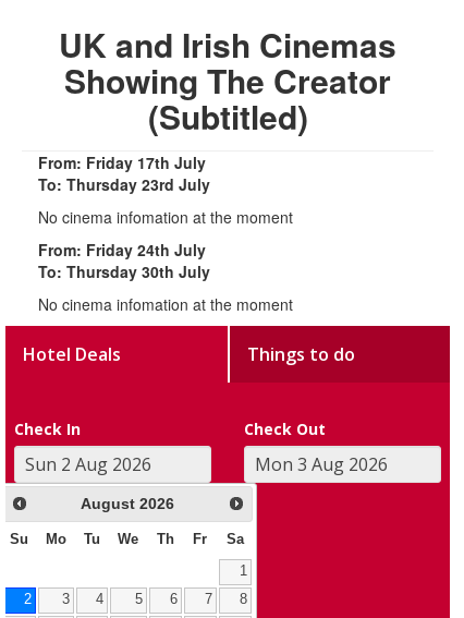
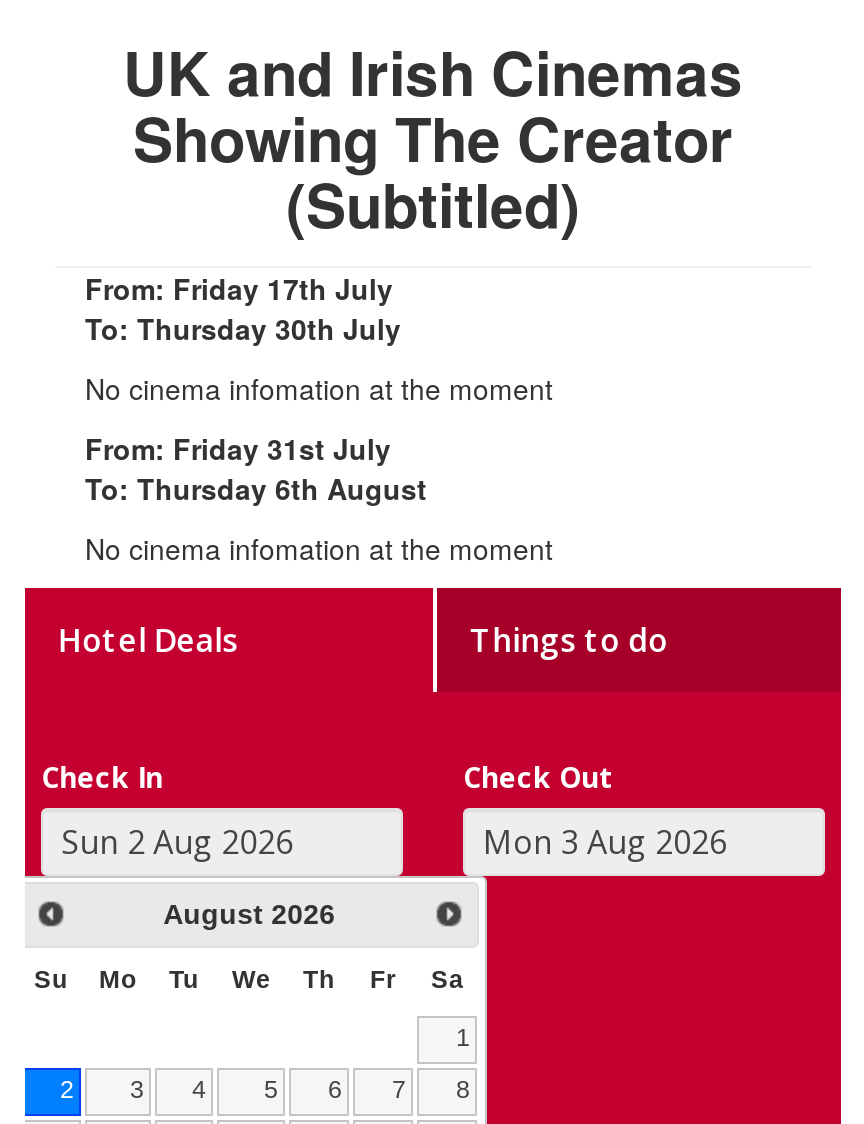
[38,173,210,195] To: Thursday 23rd July -> none
none -> [85,467,427,507] To: Thursday 6th August
[38,238,206,260] From: Friday 24th July -> [85,427,391,467] From: Friday 31st July
moved [38,260,210,282] -> [85,307,401,347]: To: Thursday 30th July

